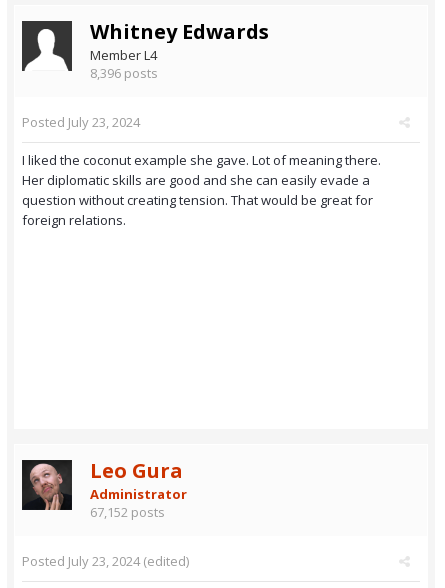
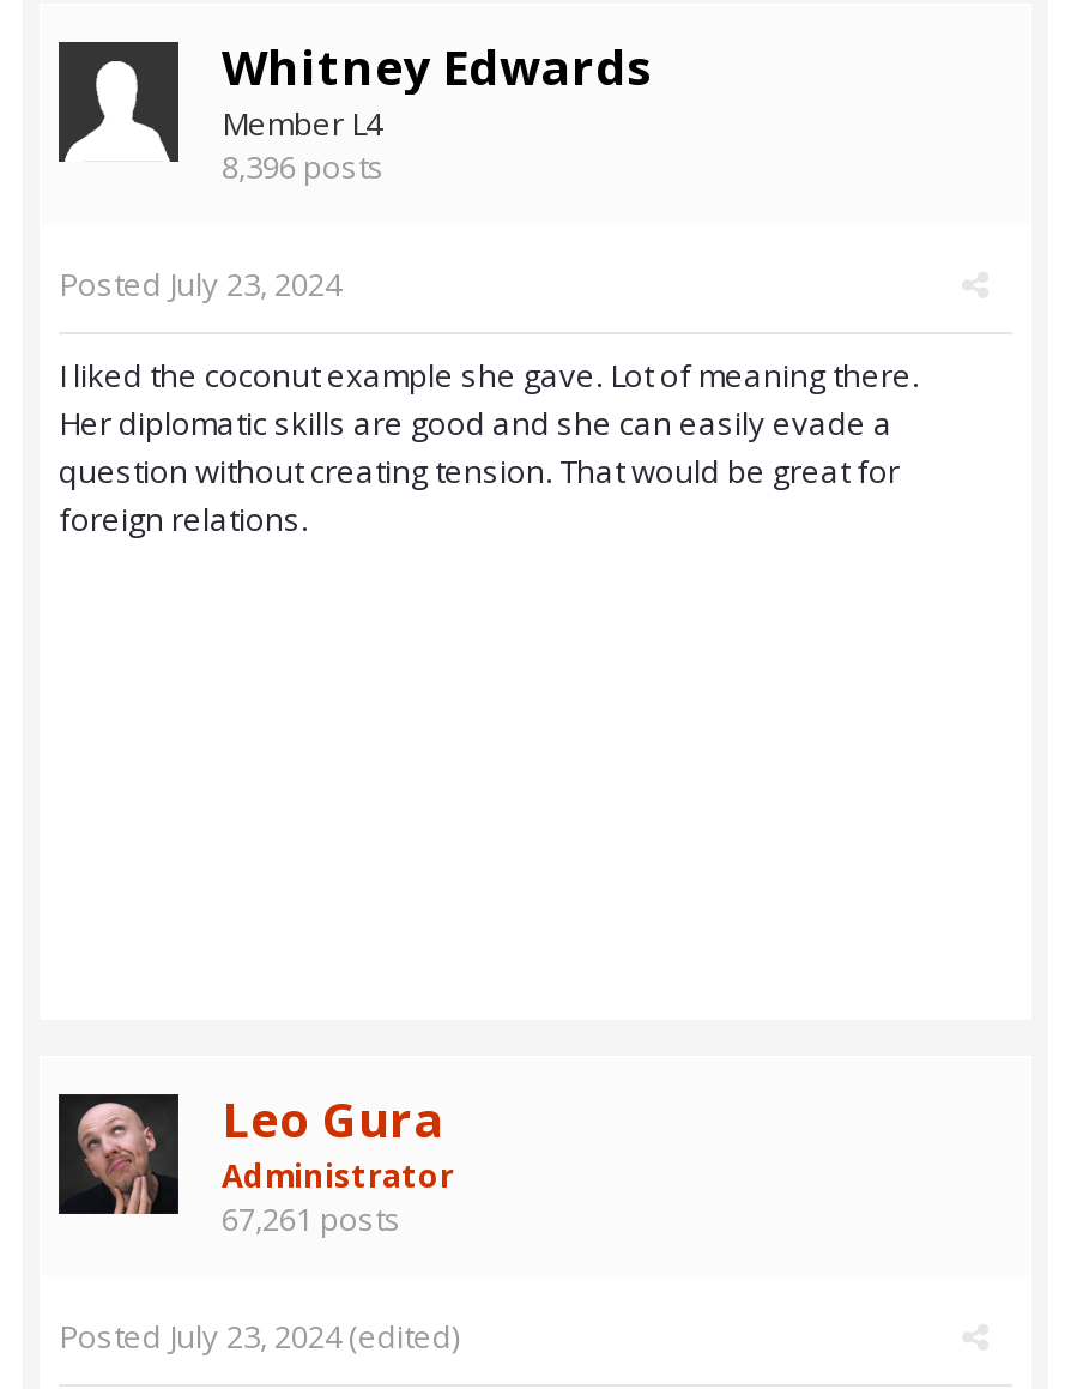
[90,503,165,521] 67,152 posts -> [222,1197,401,1241] 67,261 posts

